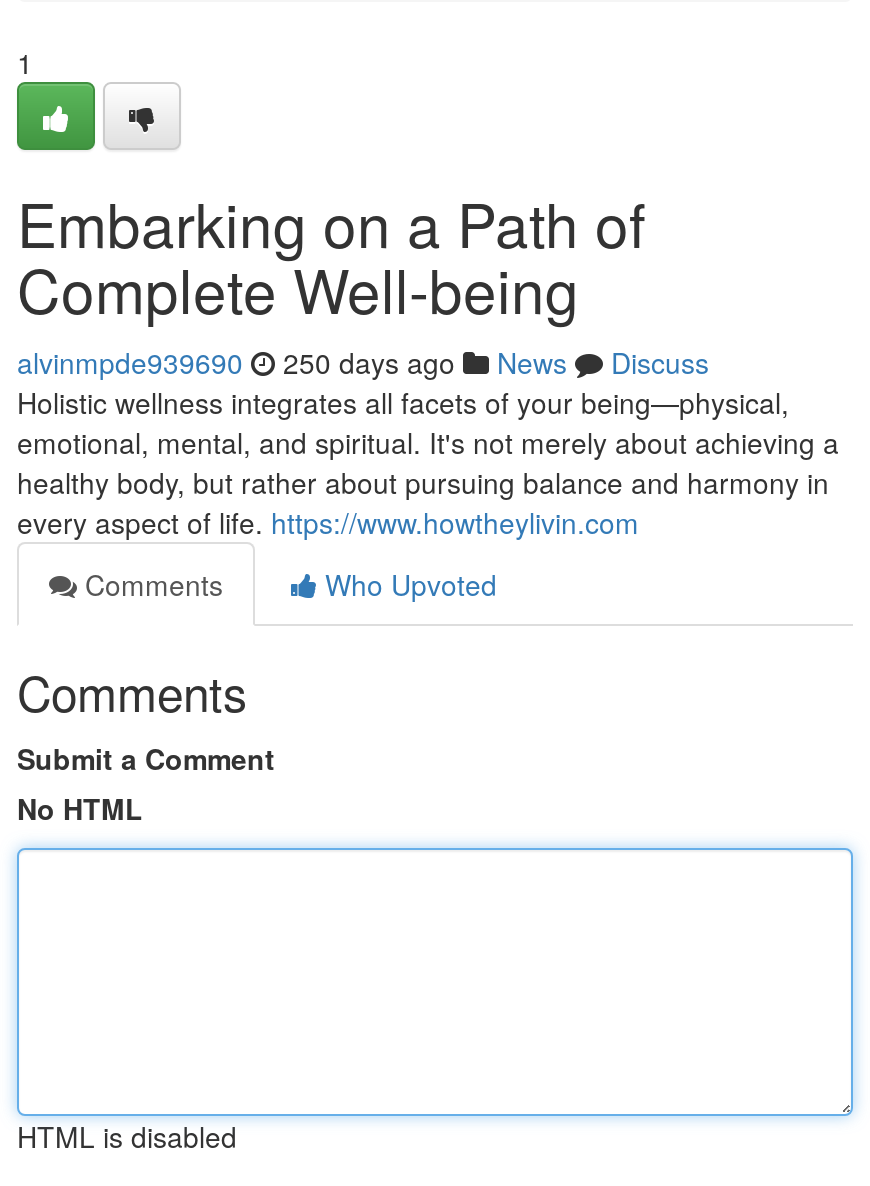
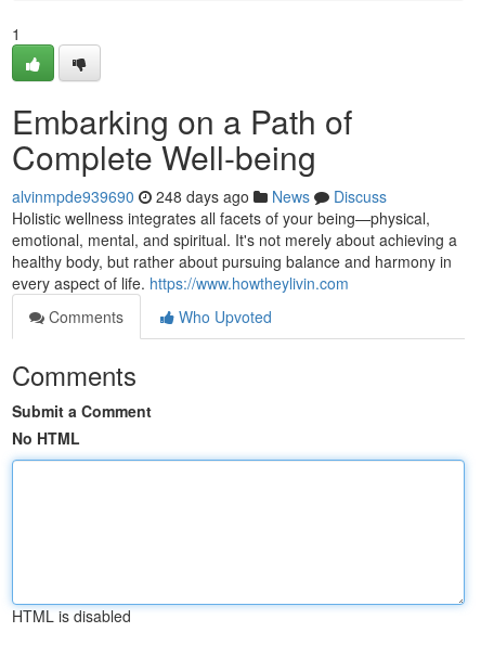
[17,342,709,382] alvinmpde939690 250 days ago News Discuss -> [12,185,387,207] alvinmpde939690 248 days ago News Discuss

